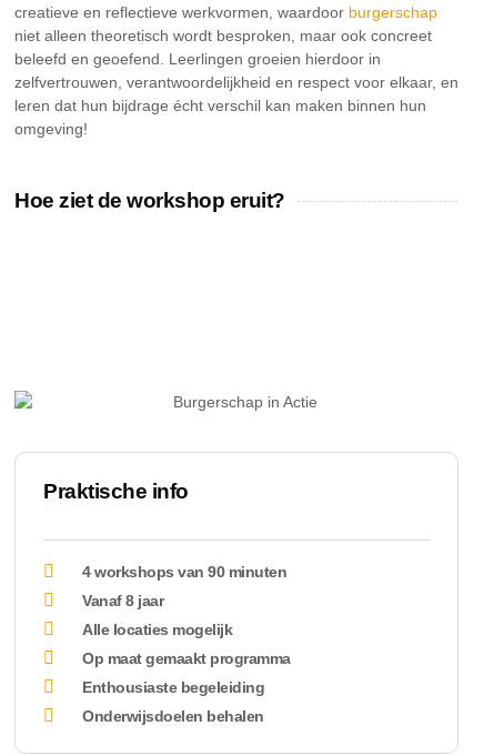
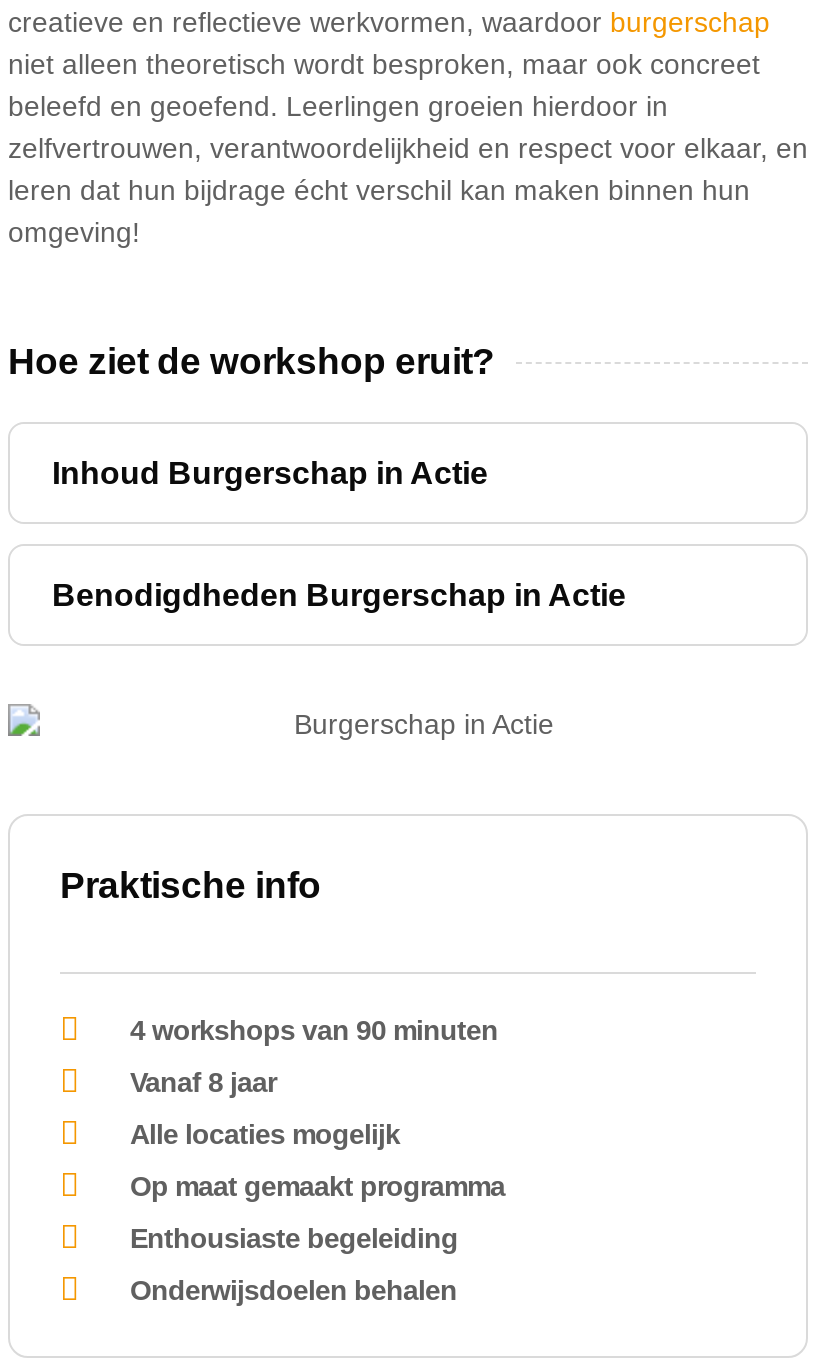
none -> [52,457,488,491] Inhoud Burgerschap in Actie
none -> [52,579,626,613] Benodigdheden Burgerschap in Actie

